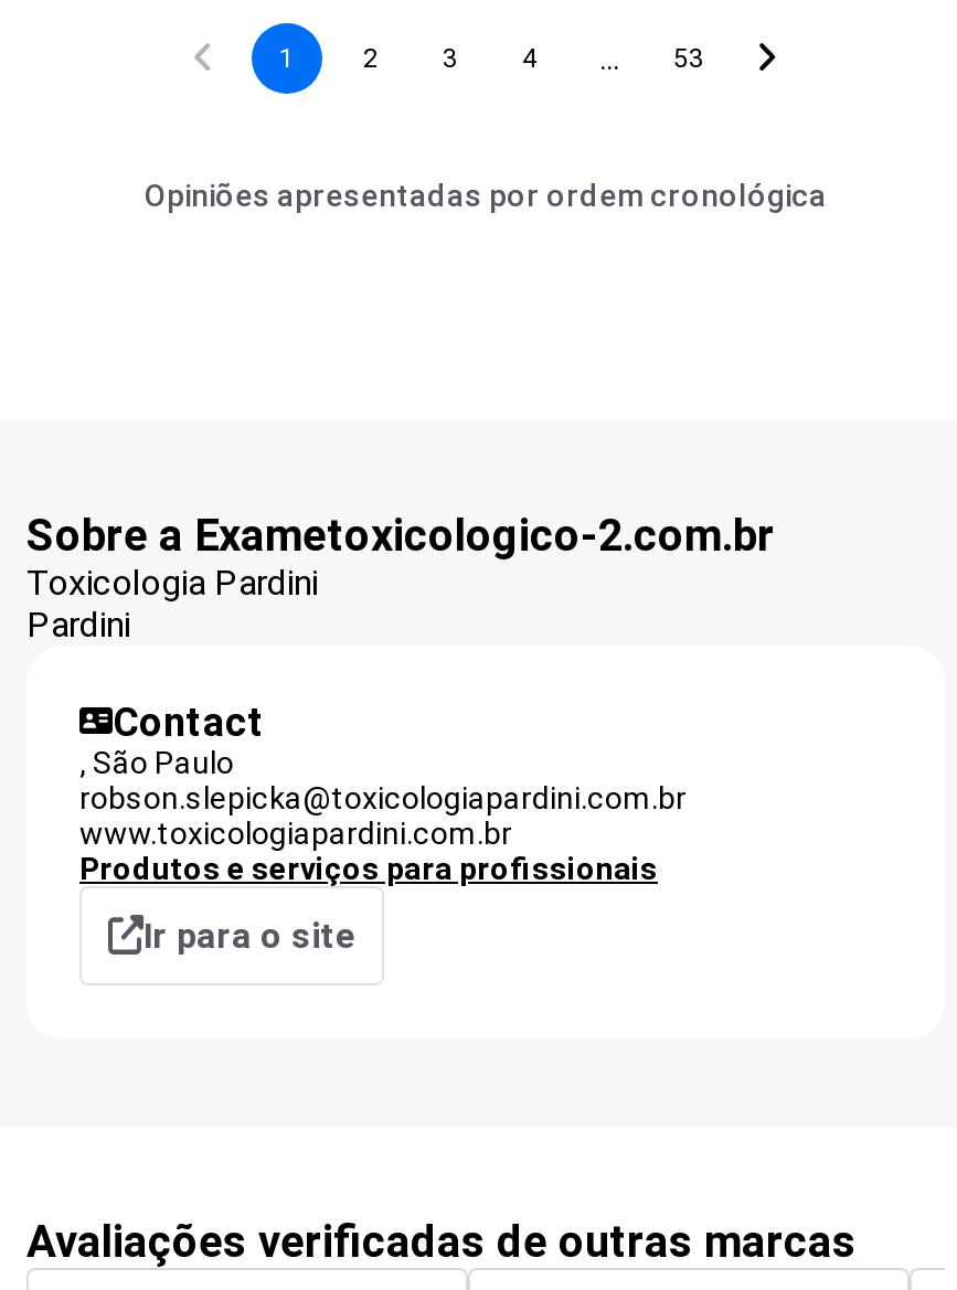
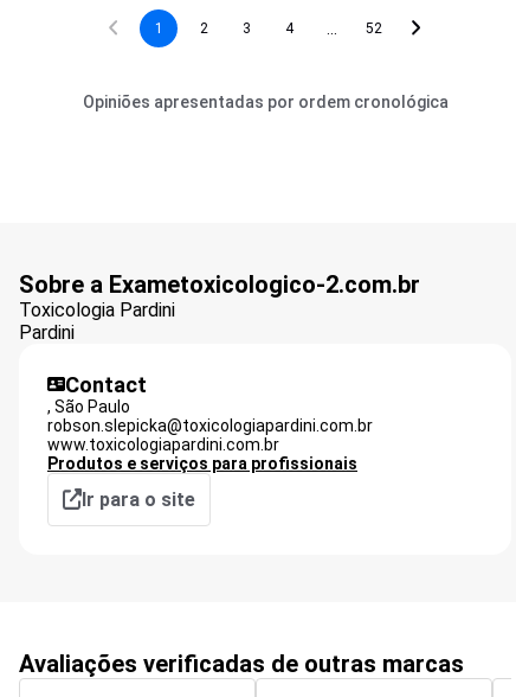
[673,42,704,73] 53 -> [366,20,382,36] 52

